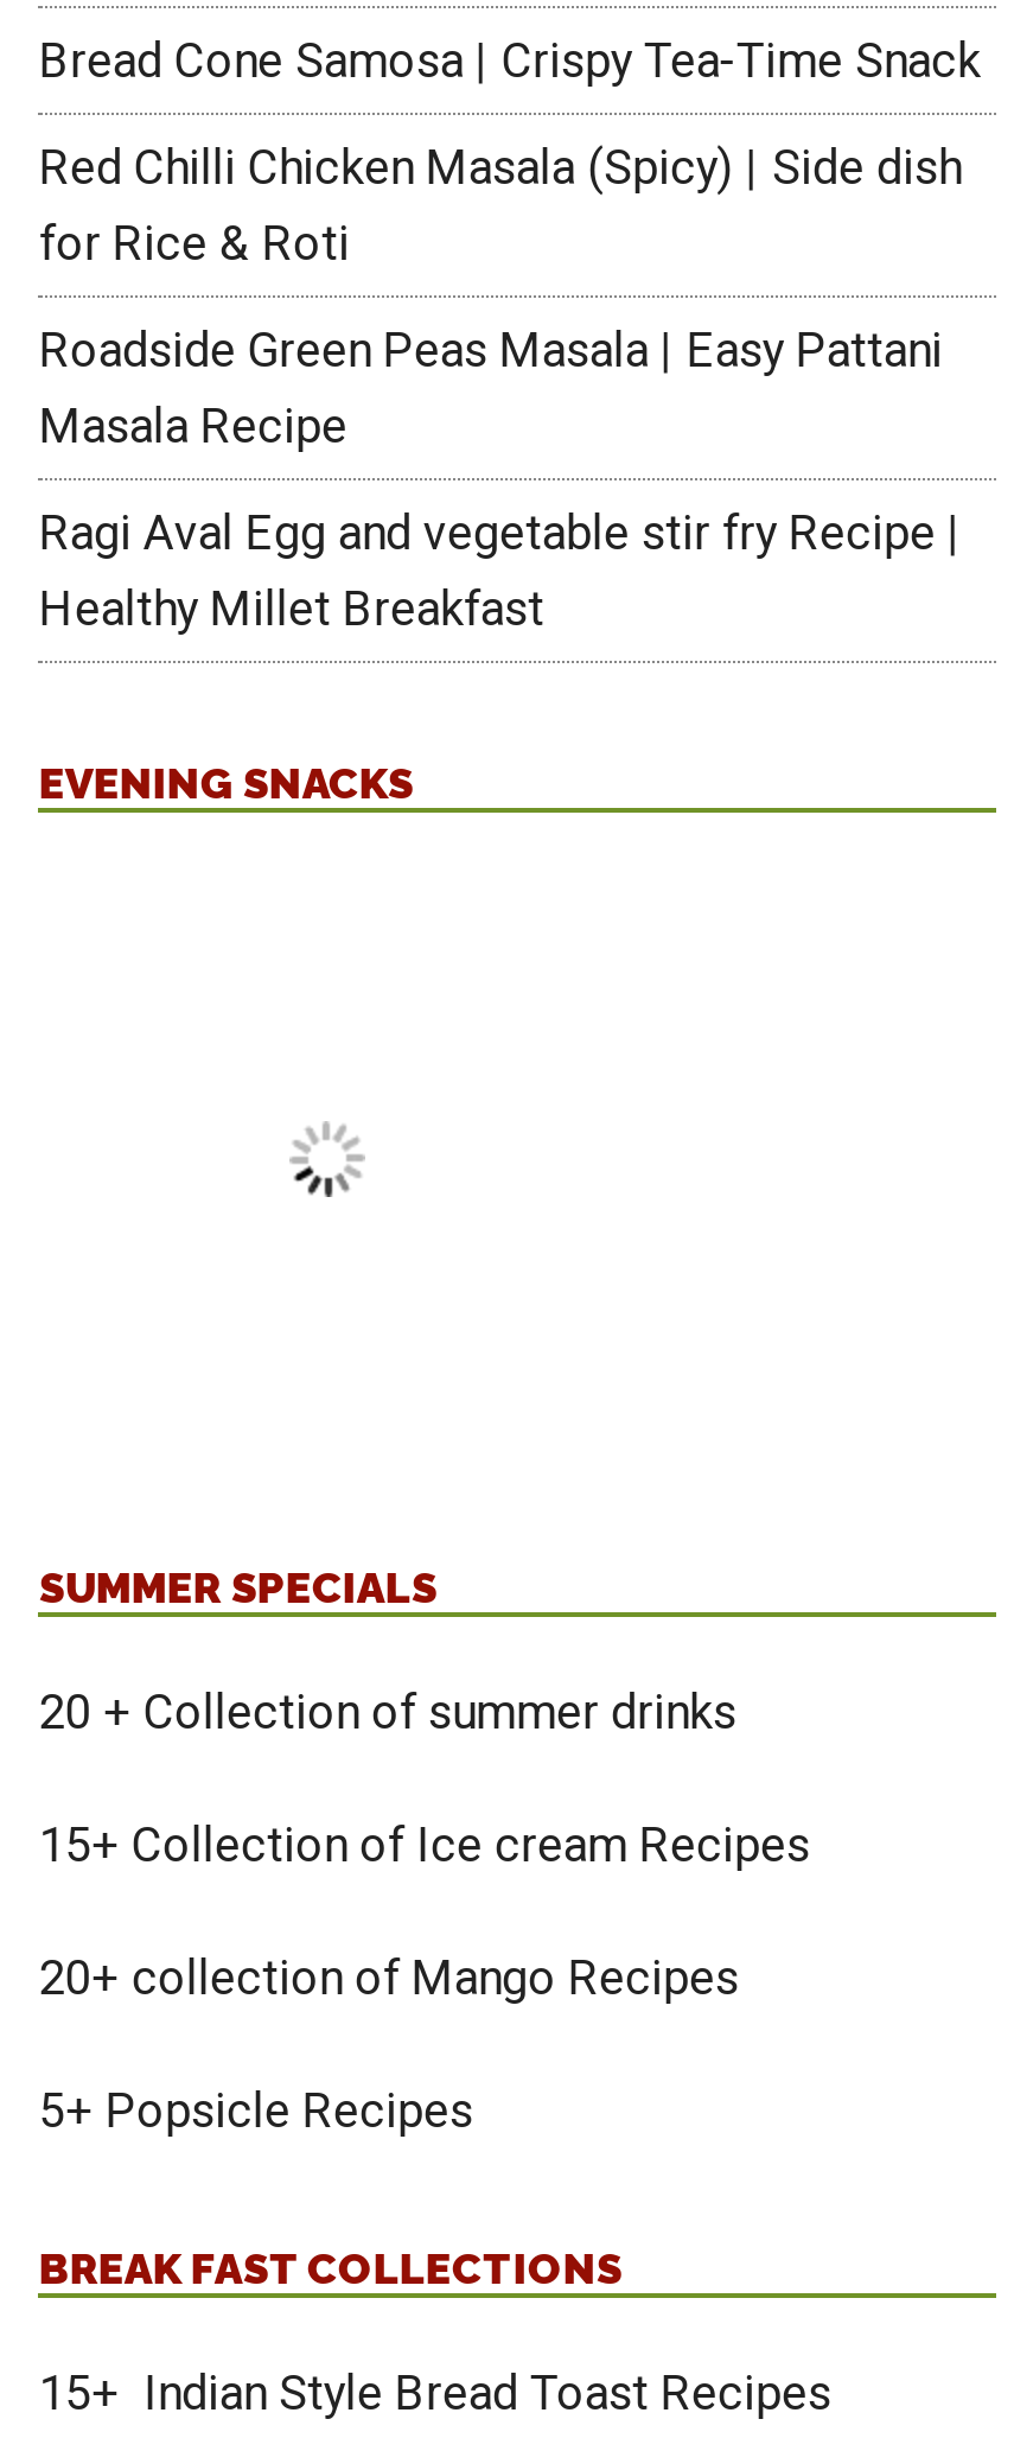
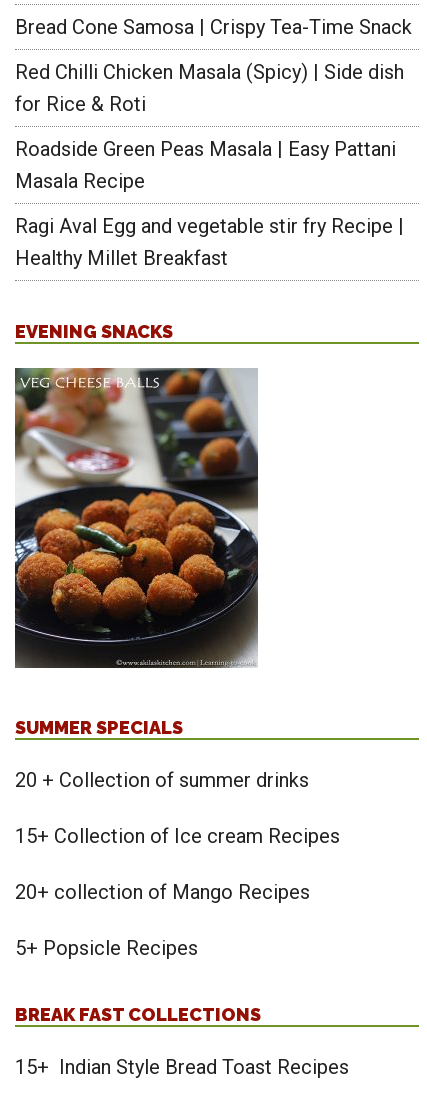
none -> [14,367,259,669] [image]

